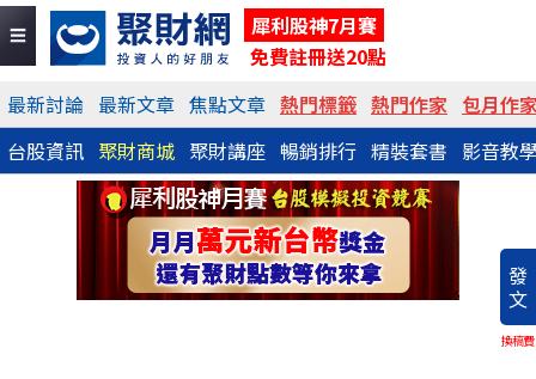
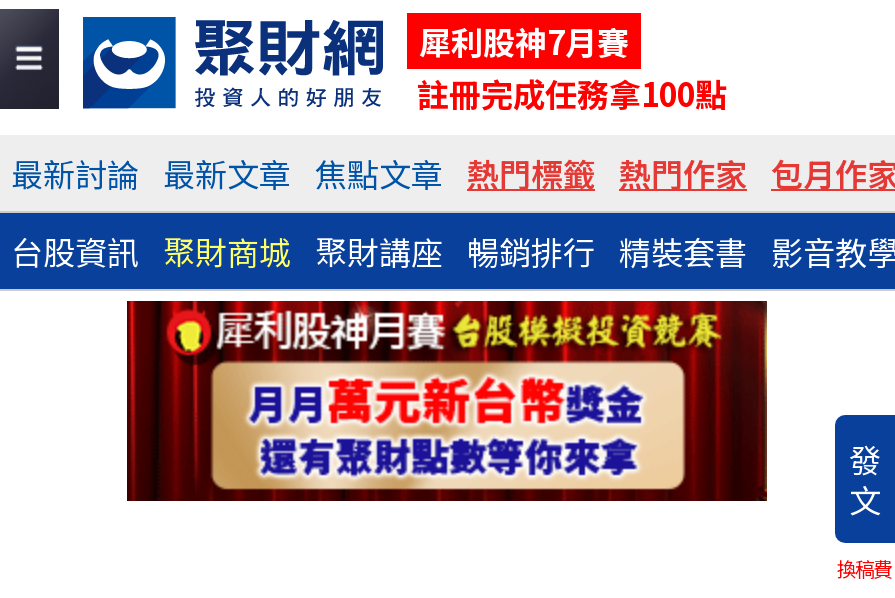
[250,42,386,71] 免費註冊送20點 -> [417,69,727,117] 註冊完成任務拿100點

